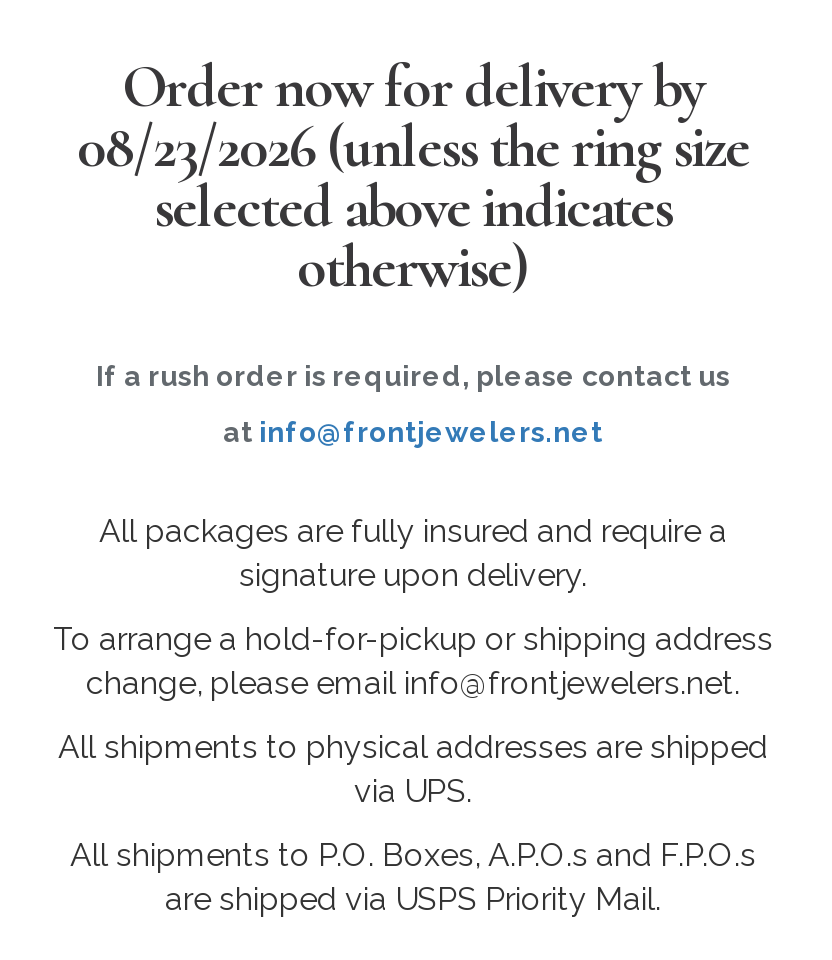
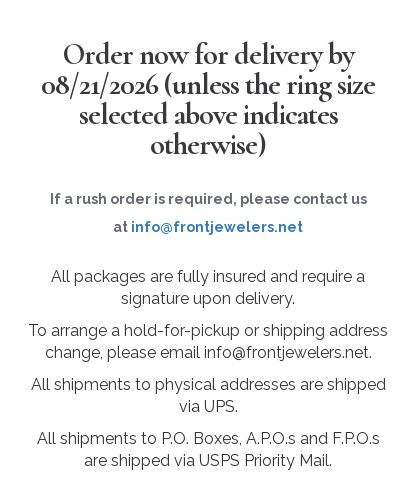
[77,111,749,185] 08/23/2026 (unless the ring size -> [41,66,375,103] 08/21/2026 (unless the ring size

